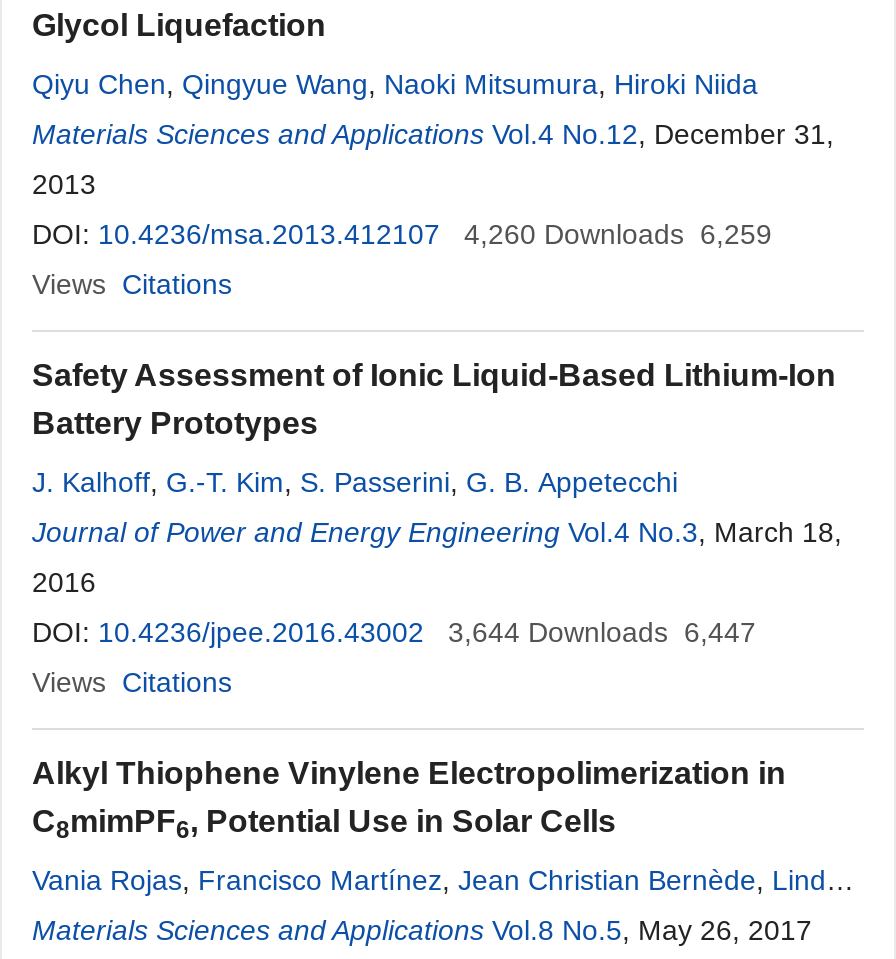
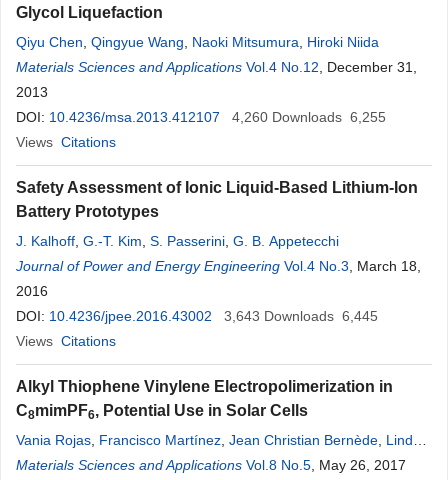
[32,218,772,250] DOI: 10.4236/msa.2013.412107 4,260 Downloads 6,259 -> [16,109,386,125] DOI: 10.4236/msa.2013.412107 4,260 Downloads 6,255
[32,616,756,648] DOI: 10.4236/jpee.2016.43002 3,644 Downloads 6,447 -> [16,308,378,324] DOI: 10.4236/jpee.2016.43002 3,643 Downloads 6,445

